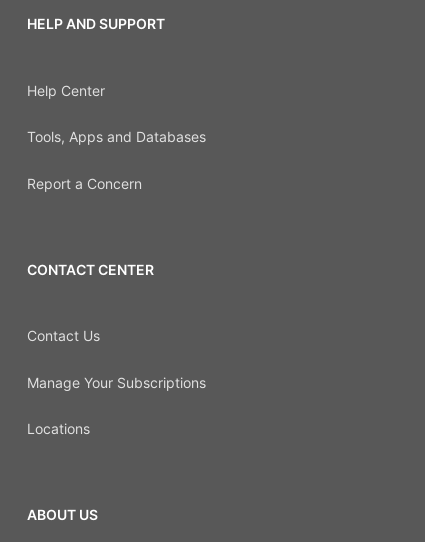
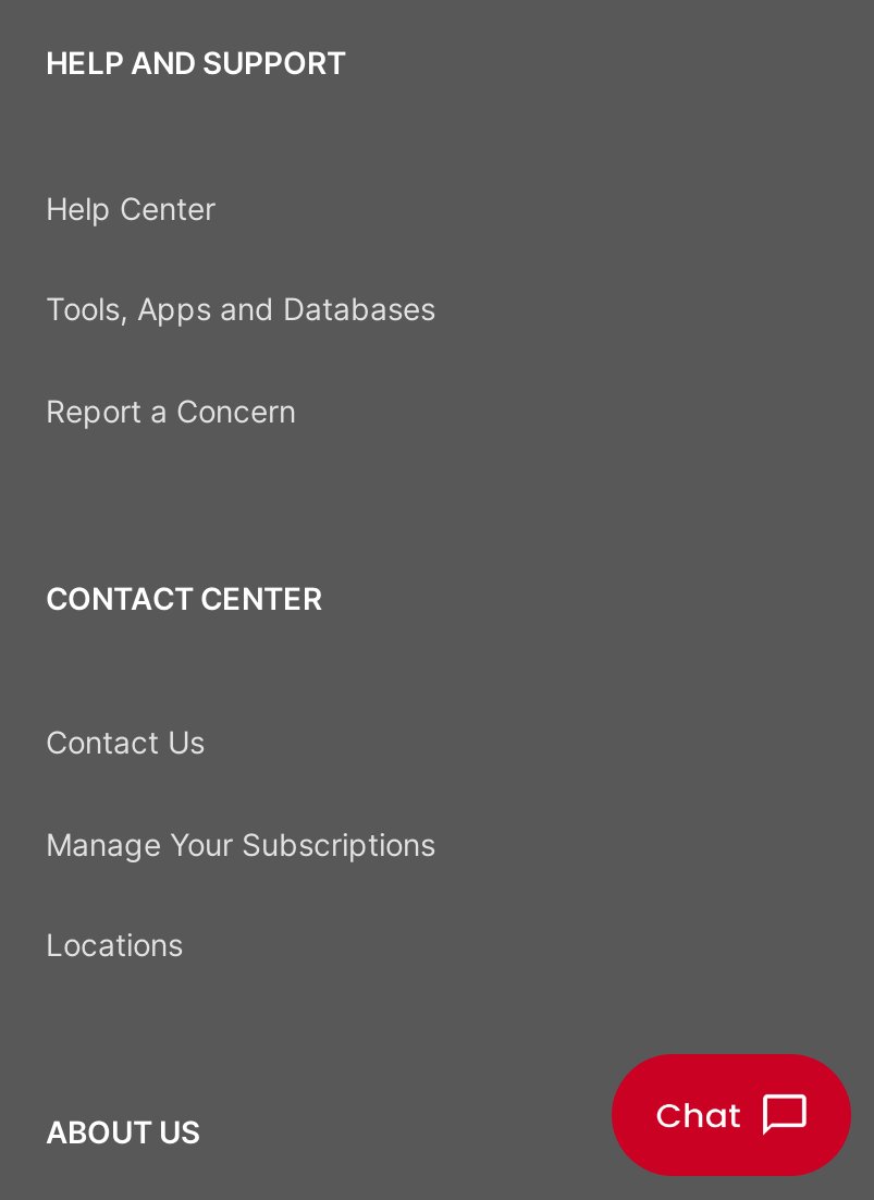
none -> [610,1052,853,1178] [image]

